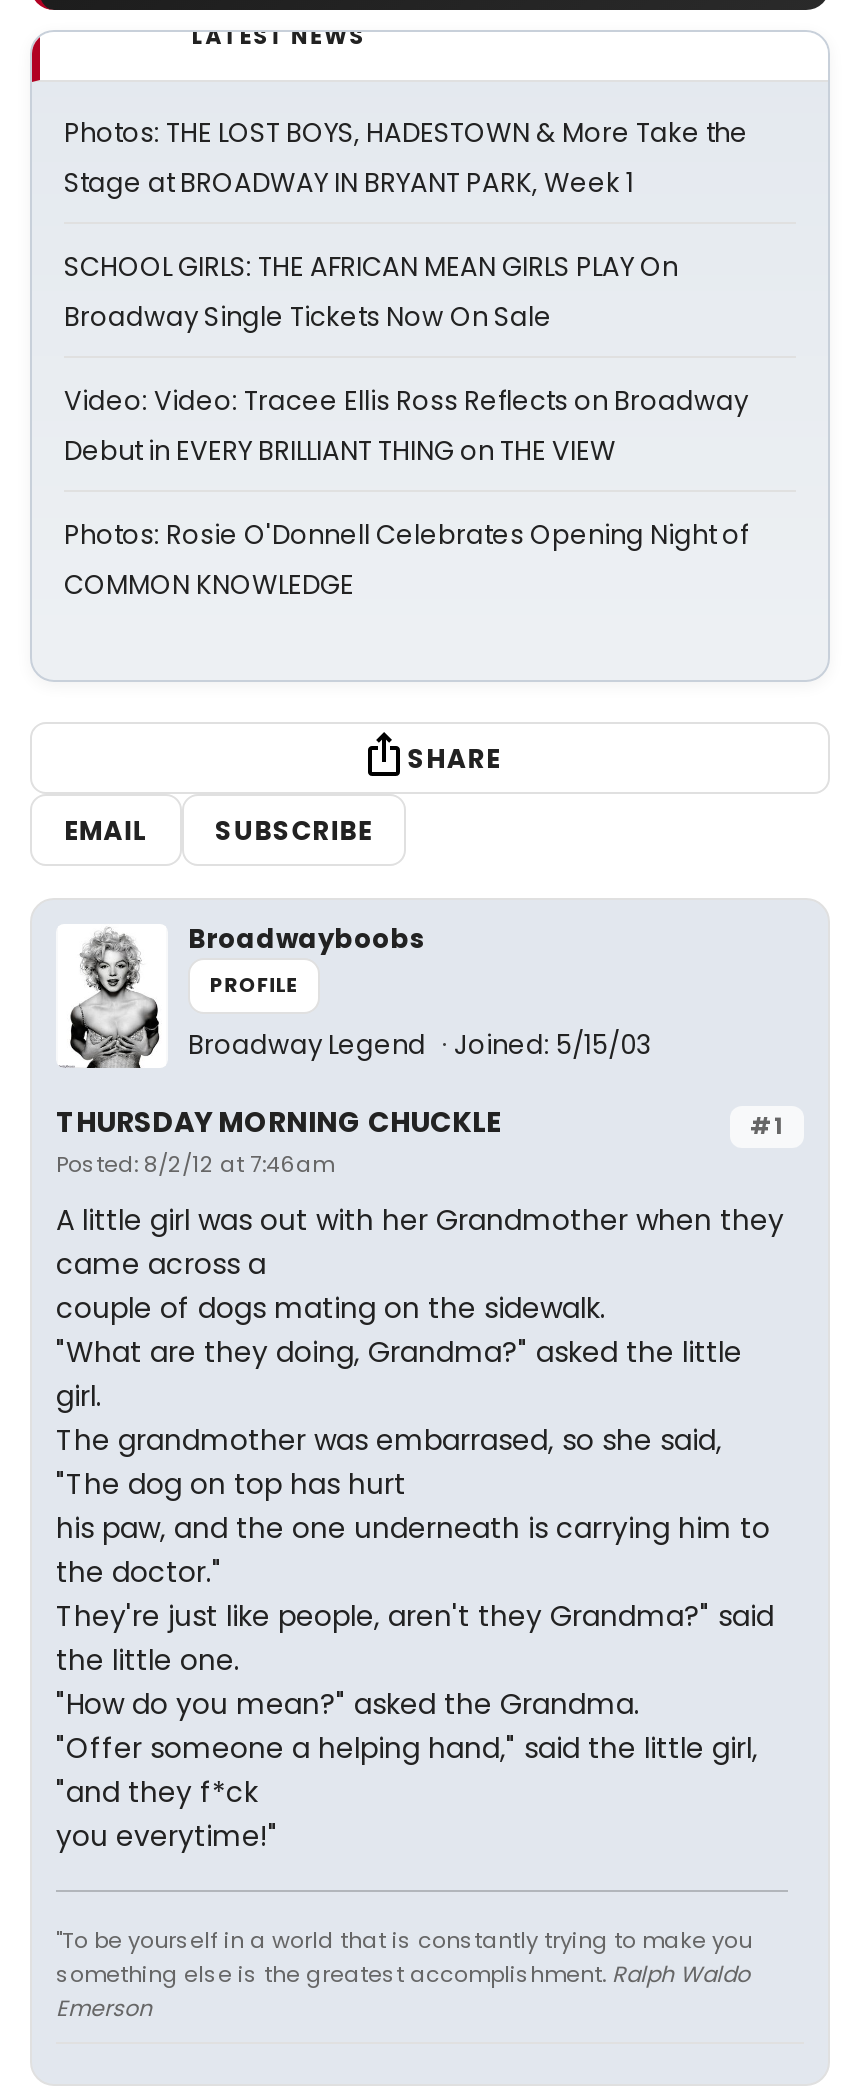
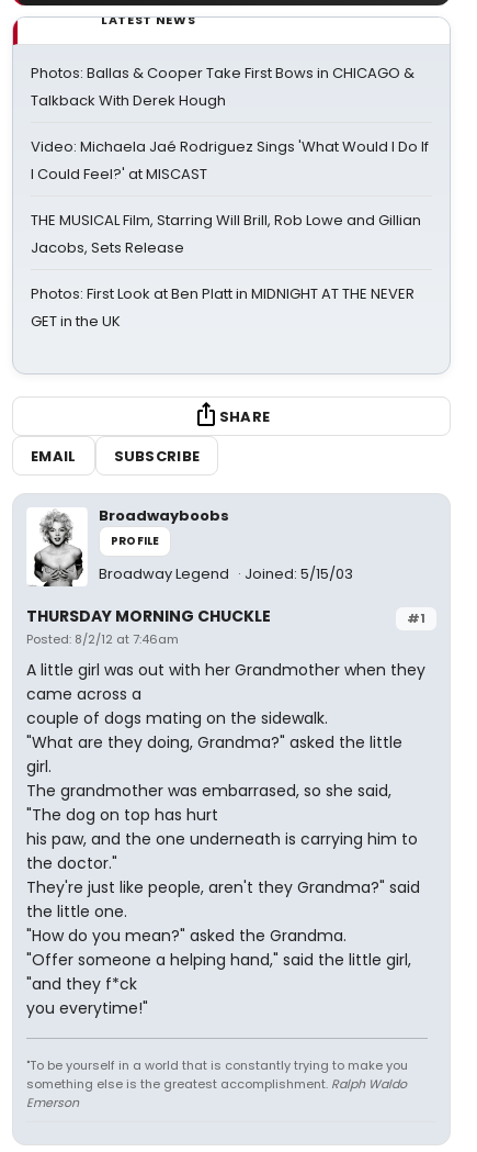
[64,114,748,202] Photos: THE LOST BOYS, HADESTOWN & More Take the | Stage at BROADWAY IN BRYANT PARK, Week 1 -> [31,63,414,111] Photos: Ballas & Cooper Take First Bows in CHICAGO & | Talkback With Derek Hough
[64,248,678,336] SCHOOL GIRLS: THE AFRICAN MEAN GIRLS PLAY On | Broadway Single Tickets Now On Sale -> [31,136,429,184] Video: Michaela Jaé Rodriguez Sings 'What Would I Do If | I Could Feel?' at MISCAST
[64,382,748,470] Video: Video: Tracee Ellis Ross Reflects on Broadway | Debut in EVERY BRILLIANT THING on THE VIEW -> [31,210,421,258] THE MUSICAL Film, Starring Will Brill, Rob Lowe and Gillian | Jacobs, Sets Release
[64,516,748,604] Photos: Rosie O'Donnell Celebrates Opening Night of | COMMON KNOWLEDGE -> [31,283,414,332] Photos: First Look at Ben Platt in MIDNIGHT AT THE NEVER | GET in the UK

